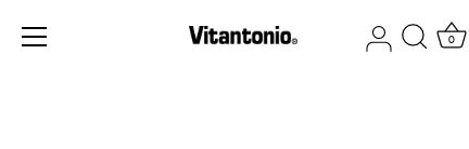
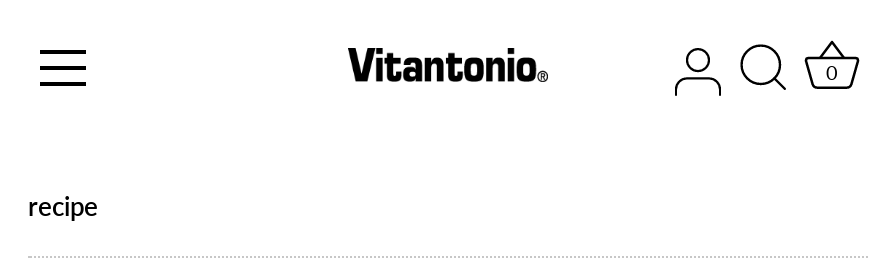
none -> [28,190,98,222] recipe

